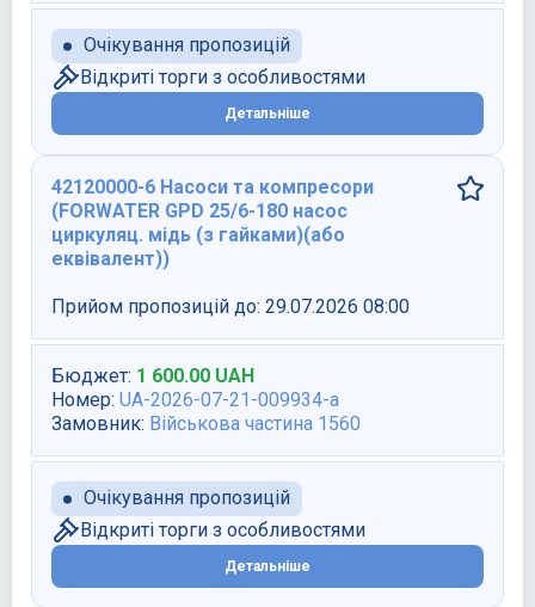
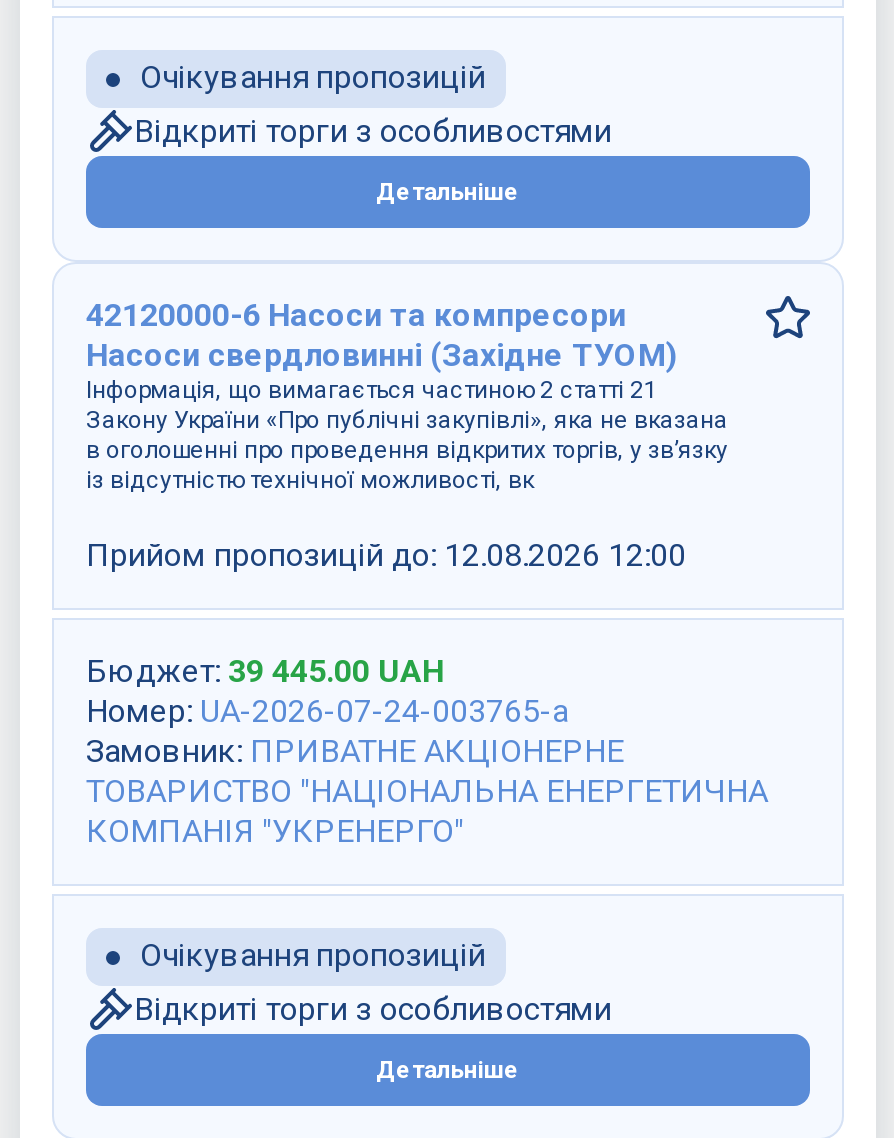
[51,200,348,270] (FORWATER GPD 25/6-180 насос | циркуляц. мідь (з гайками)(або | еквівалент)) -> [86,336,728,494] Насоси свердловинні (Західне ТУОМ) | Інформація, що вимагається частиною 2 статті 21 | Закону України «Про публічні закупівлі», яка не вказана | в оголошенні про проведення відкритих торгів, у зв’язку | із відсутністю технічної можливості, вк
[51,295,410,318] Прийом пропозицій до: 29.07.2026 08:00 -> [86,536,686,574] Прийом пропозицій до: 12.08.2026 12:00
[51,364,361,435] Бюджет: 1 600.00 UAH | Номер: UA-2026-07-21-009934-a | Замовник: Військова частина 1560 -> [86,652,768,850] Бюджет: 39 445.00 UAH | Номер: UA-2026-07-24-003765-a | Замовник: ПРИВАТНЕ АКЦІОНЕРНЕ | ТОВАРИСТВО "НАЦІОНАЛЬНА ЕНЕРГЕТИЧНА | КОМПАНІЯ "УКРЕНЕРГО"

